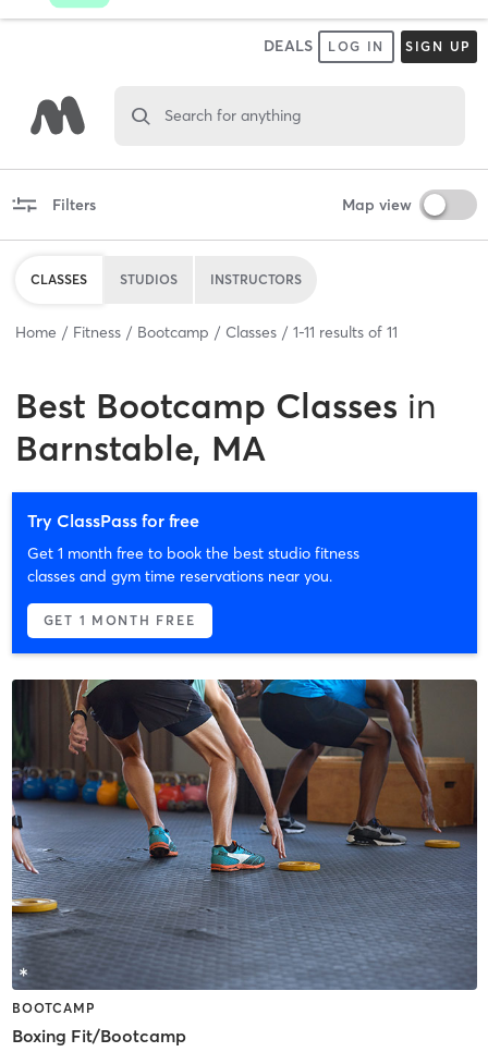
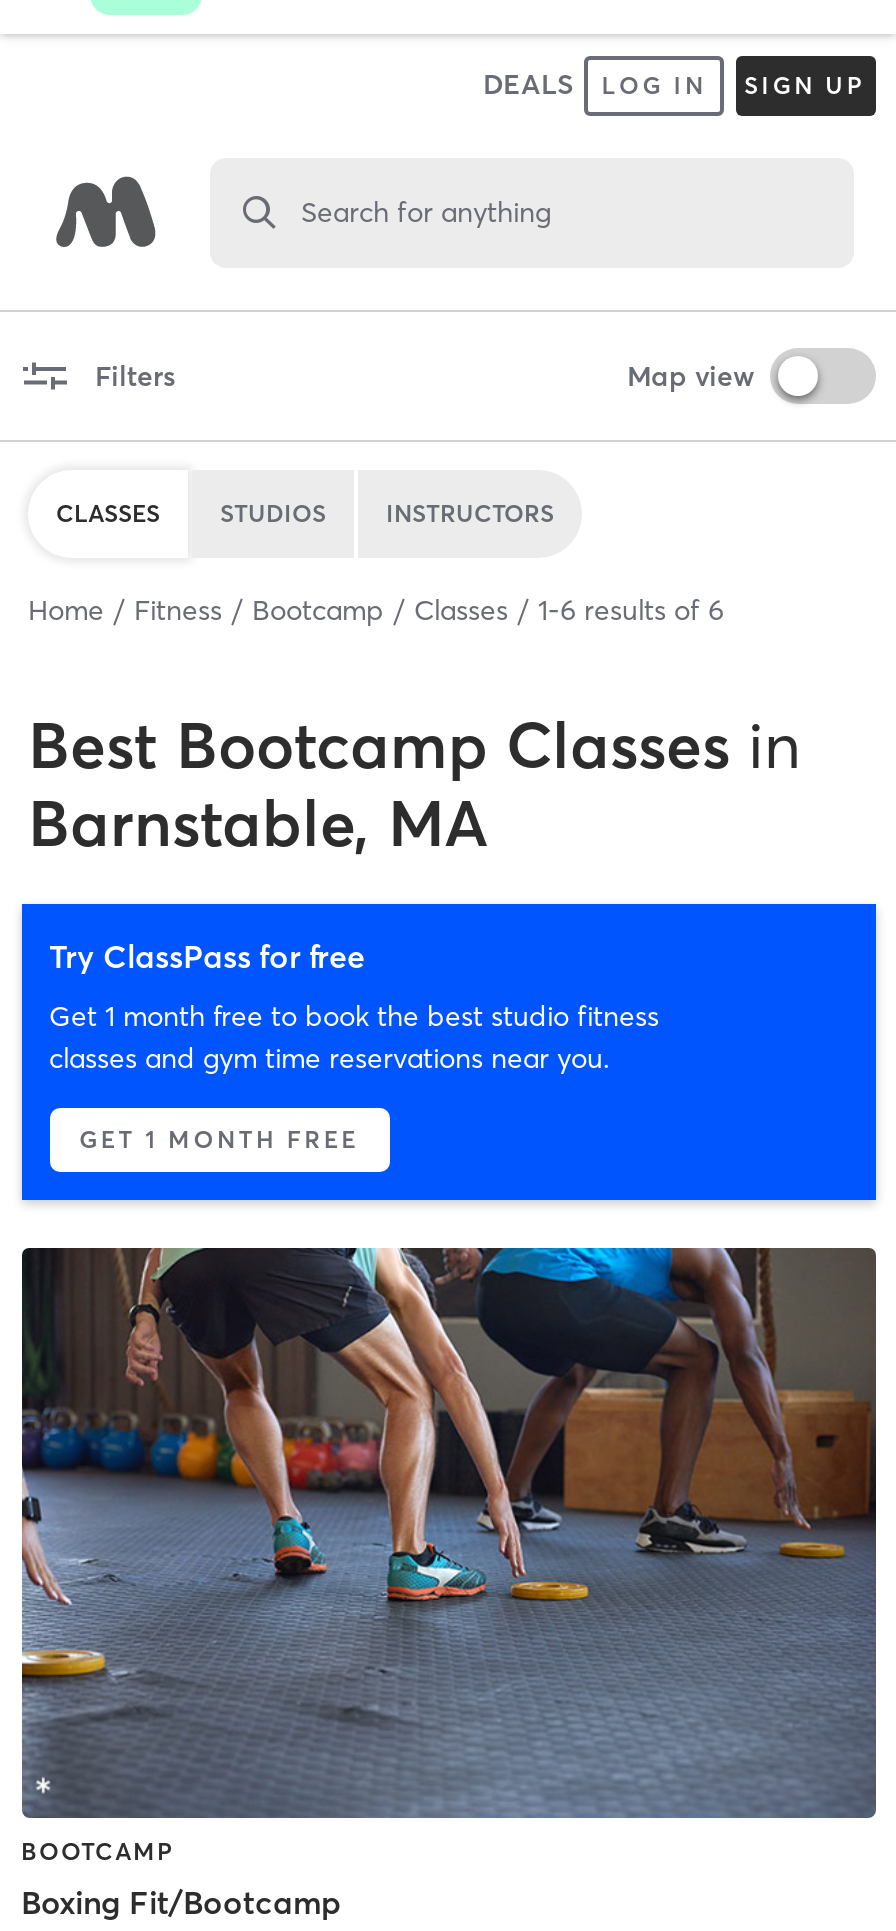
[15,322,398,341] Home Fitness Bootcamp Classes 1-11 results of 11 -> [28,591,724,627] Home Fitness Bootcamp Classes 1-6 results of 6

